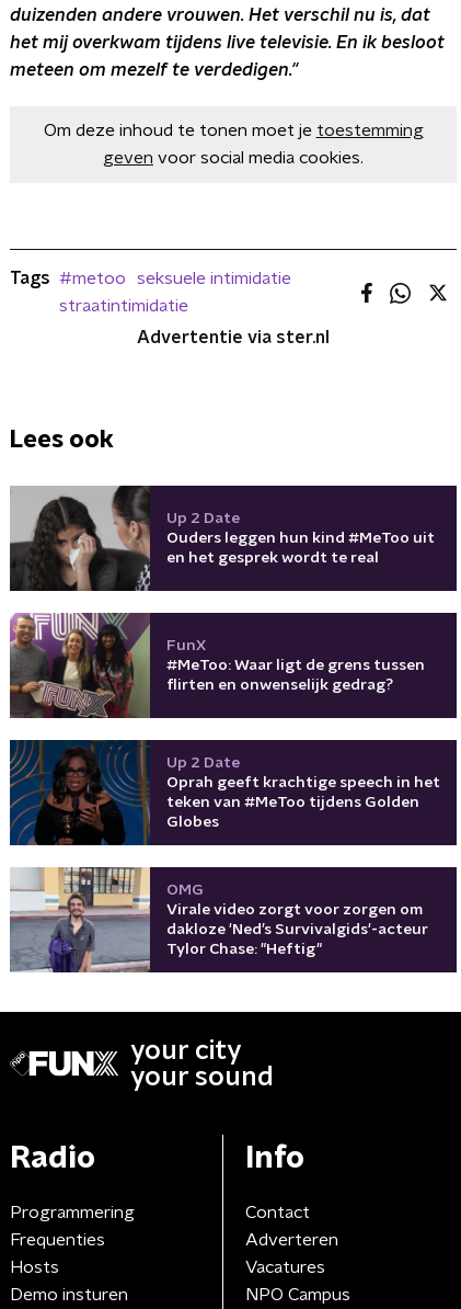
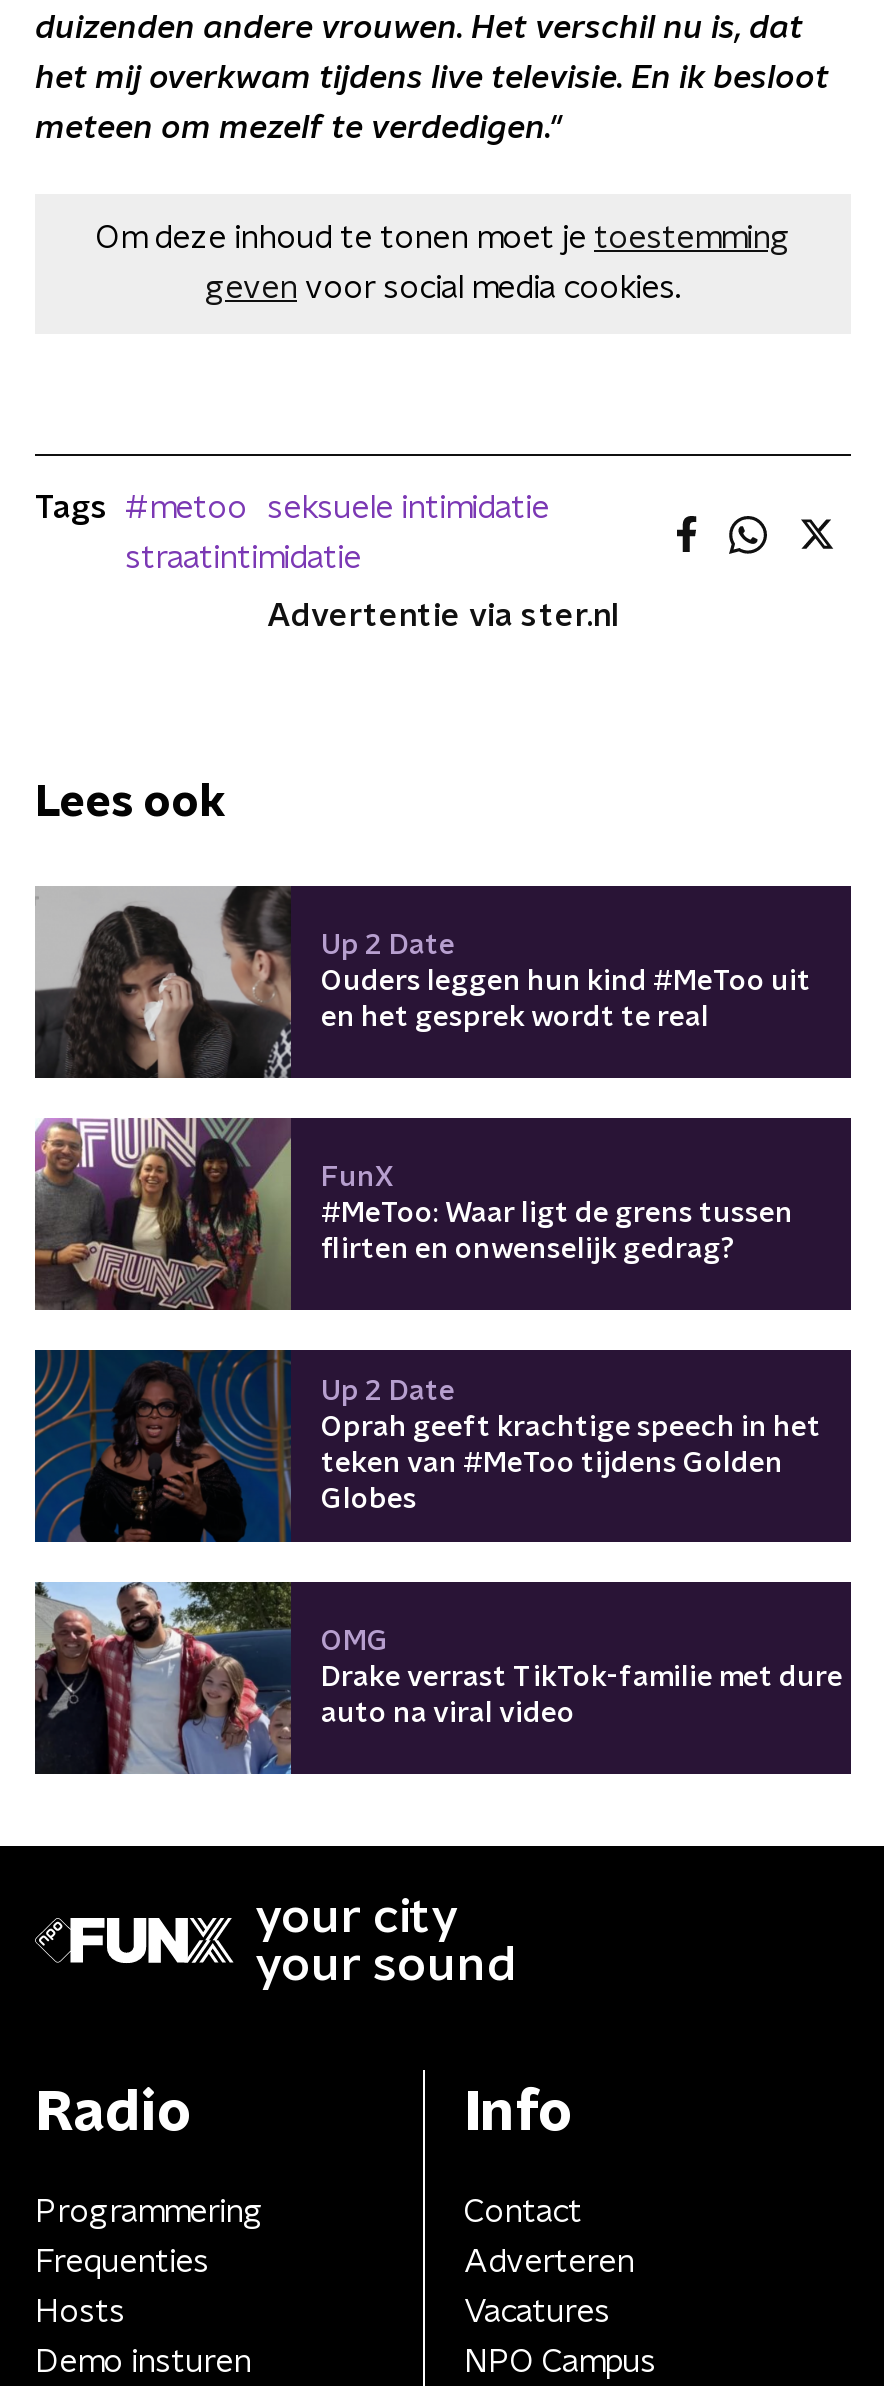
[10,866,428,972] [image] | Virale video zorgt voor zorgen om | dakloze 'Ned’s Survivalgids'-acteur | Tylor Chase: "Heftig" -> [33,1580,843,1776] [image] | Drake verrast TikTok-familie met dure | auto na viral video

